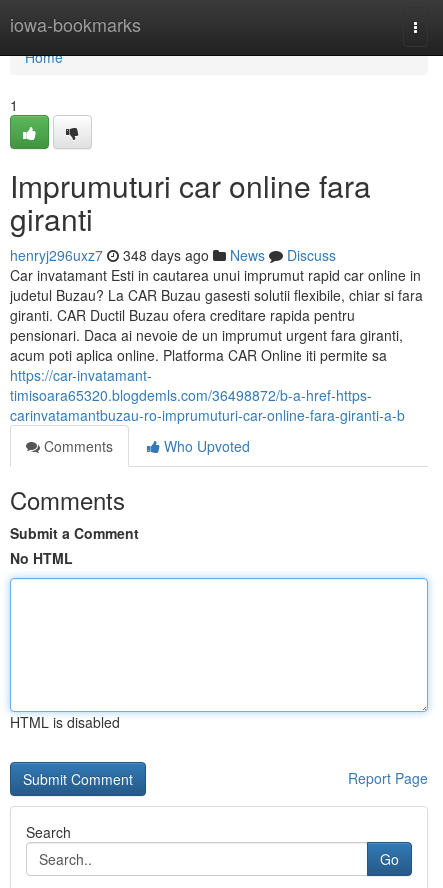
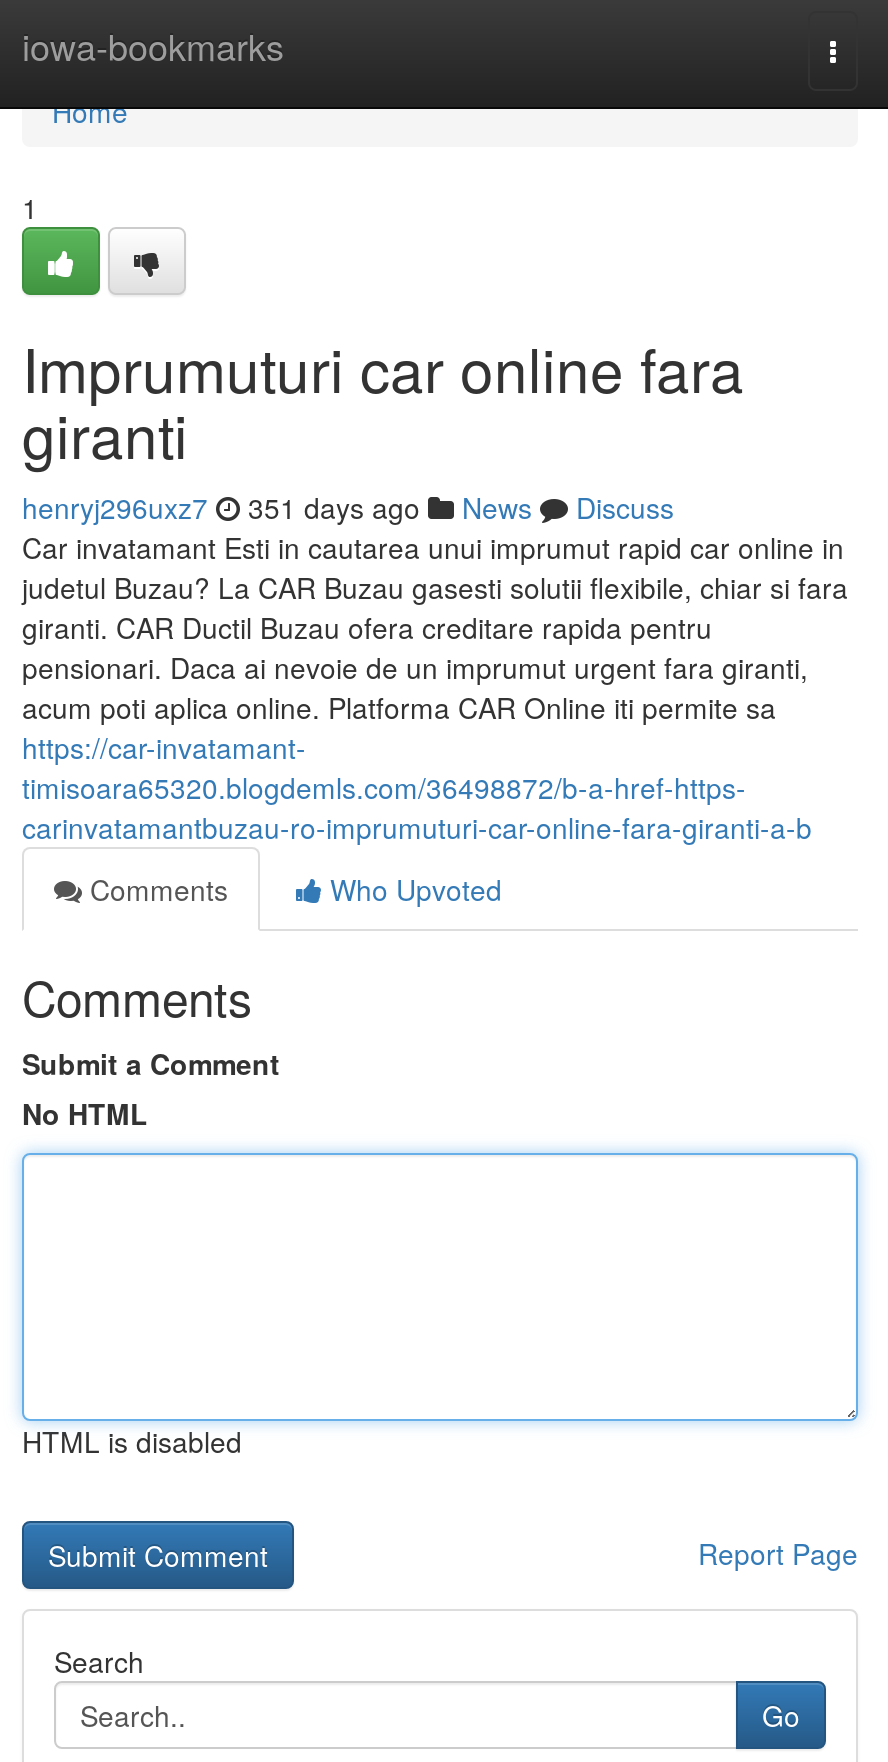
[10,245,336,265] henryj296uxz7 348 days ago News Discuss -> [22,487,674,527] henryj296uxz7 351 days ago News Discuss

